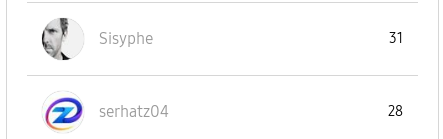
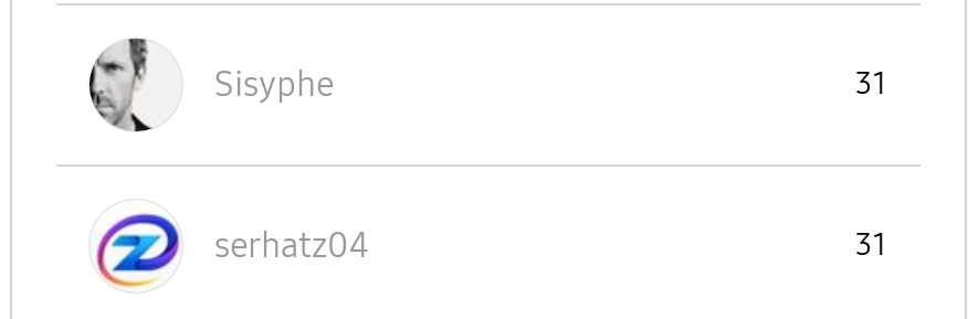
[387,103,402,120] 28 -> [855,226,886,263] 31

